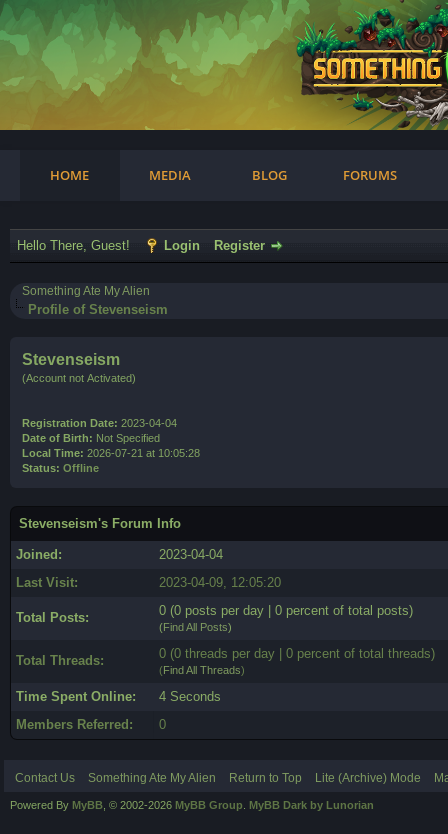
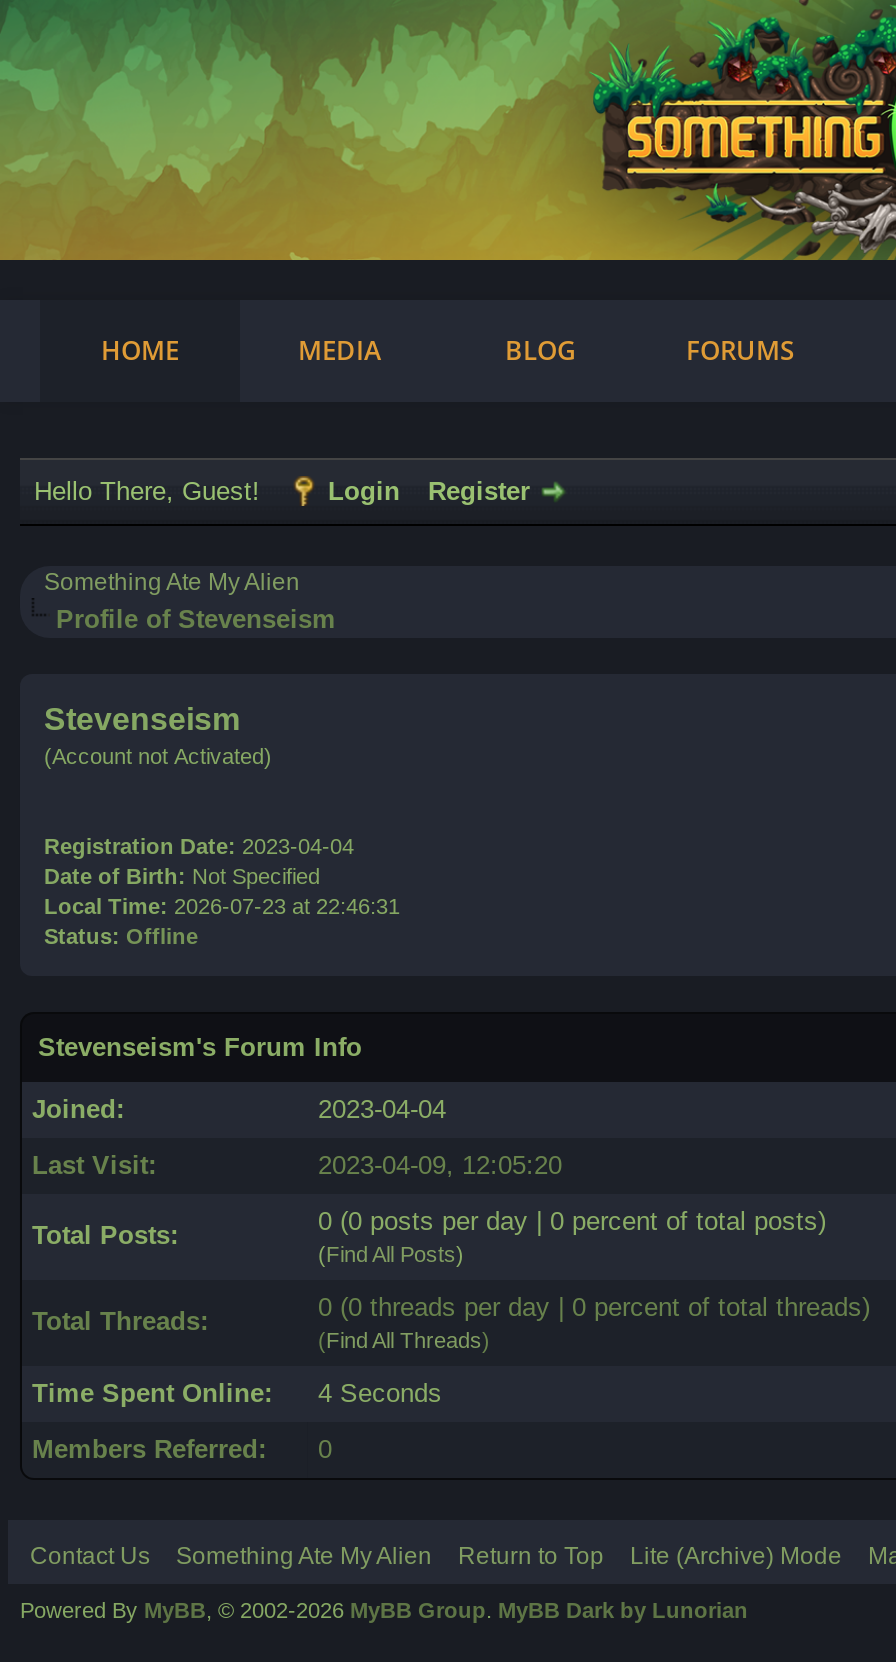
[22,447,200,459] Local Time: 2026-07-21 at 10:05:28 -> [44,894,400,918] Local Time: 2026-07-23 at 22:46:31

